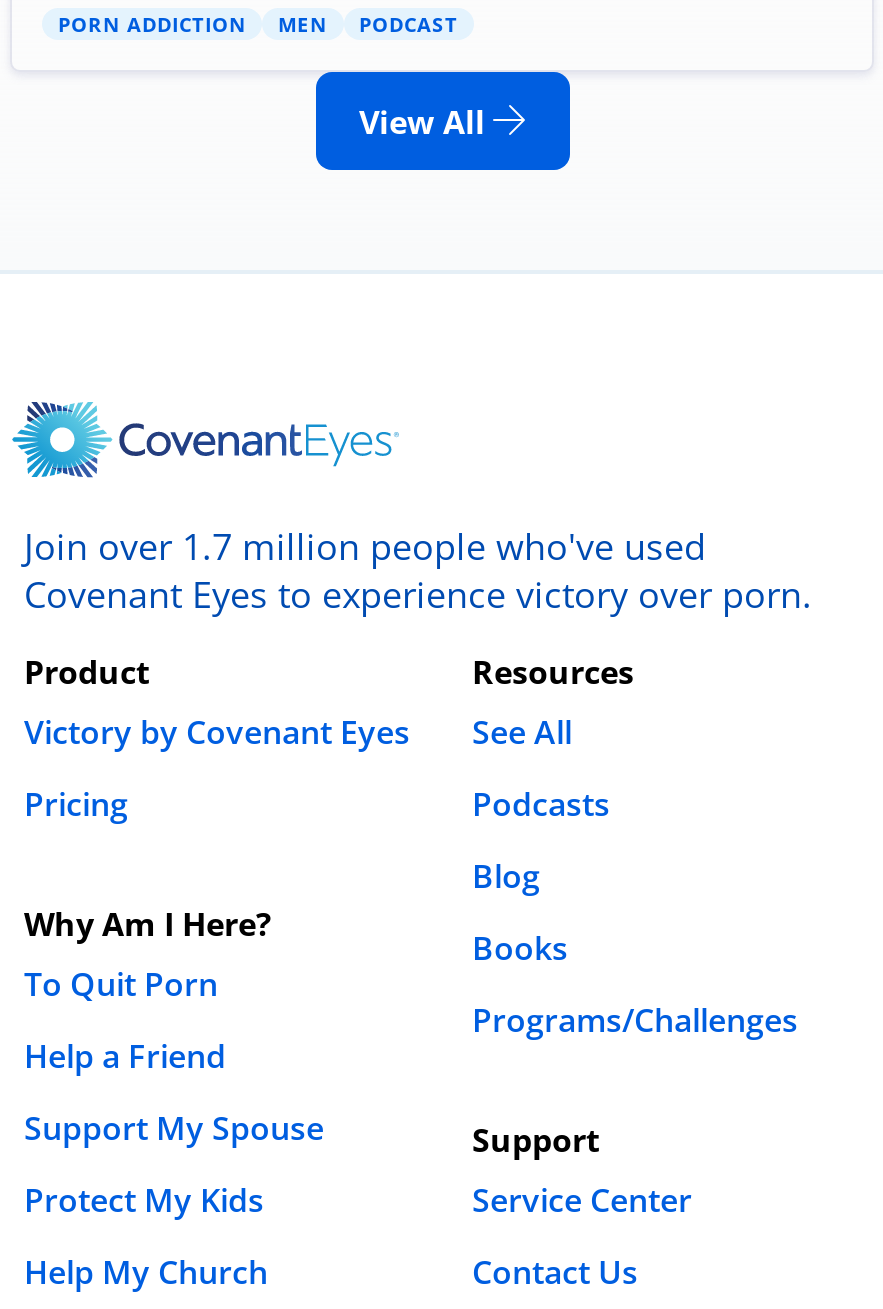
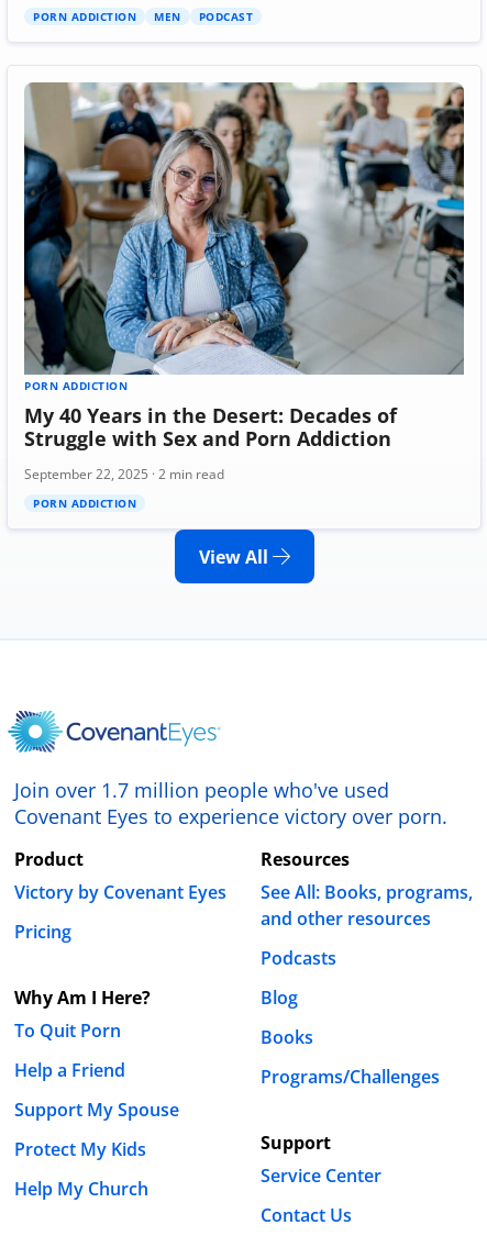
none -> [23,81,465,511] [image] | PORN ADDICTION | My 40 Years in the Desert: Decades of | Struggle with Sex and Porn Addiction | September 22, 2025 · 2 min read | PORN ADDICTION
[472,710,572,754] See All -> [261,880,473,930] See All: Books, programs, | and other resources

